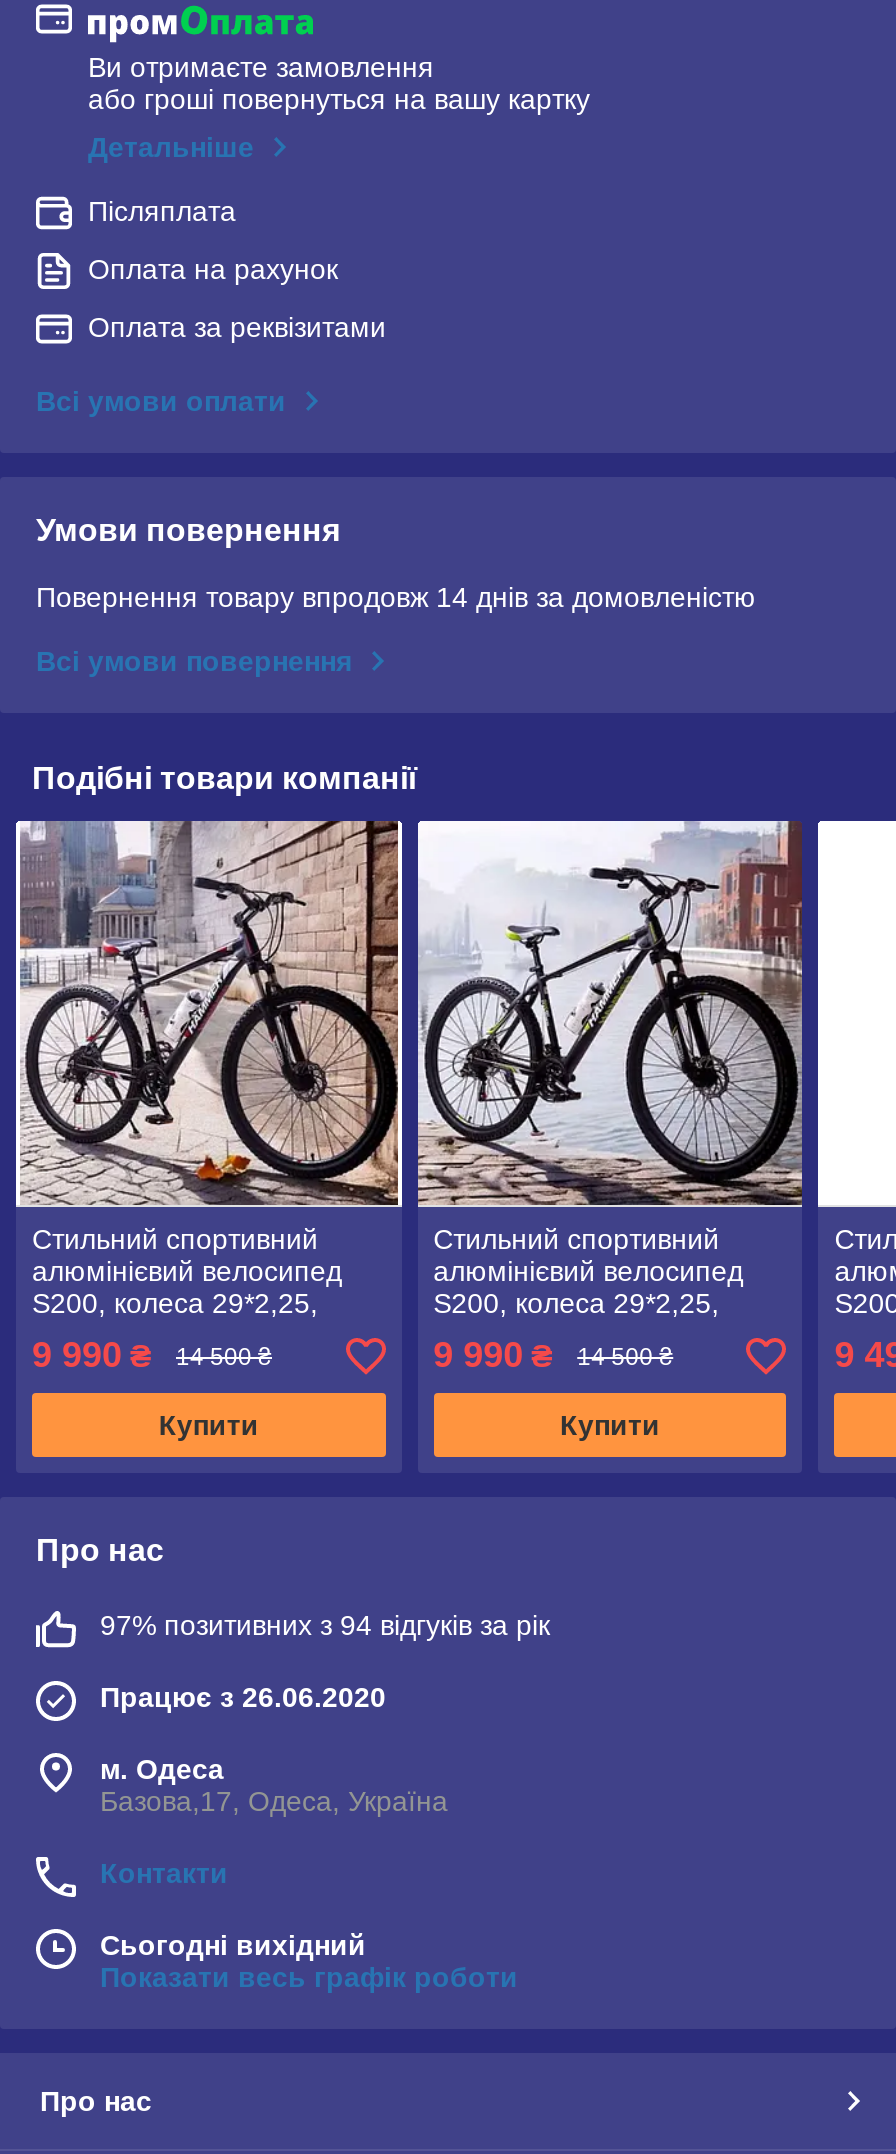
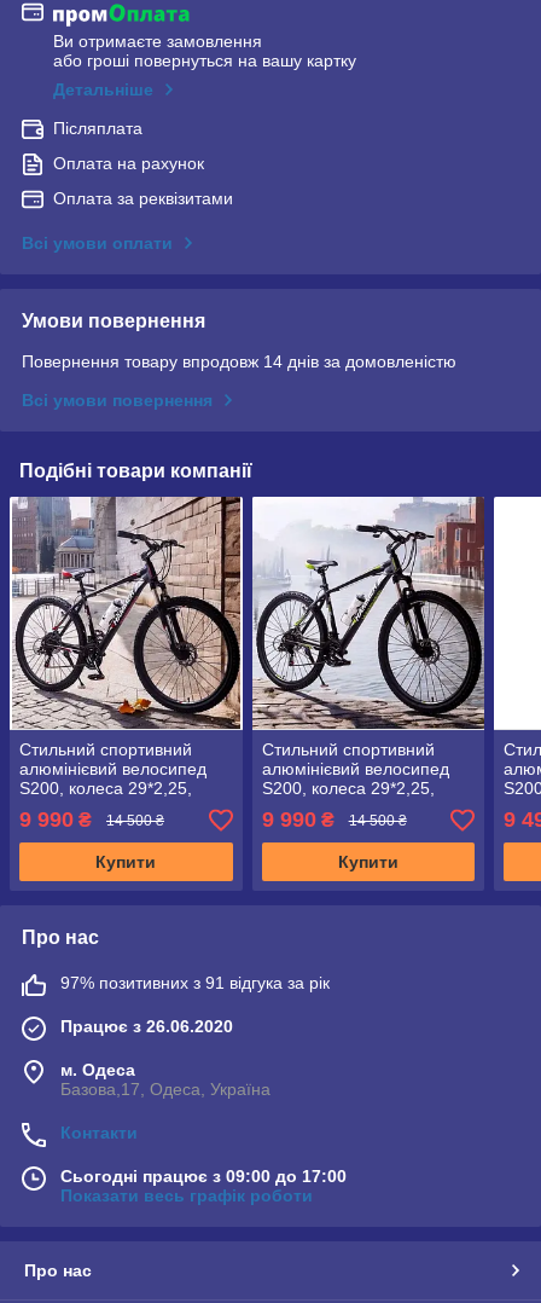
[100,1610,550,1642] 97% позитивних з 94 відгуків за рік -> [60,973,330,993] 97% позитивних з 91 відгука за рік
[100,1930,366,1962] Сьогодні вихідний -> [60,1167,347,1186] Сьогодні працює з 09:00 до 17:00

